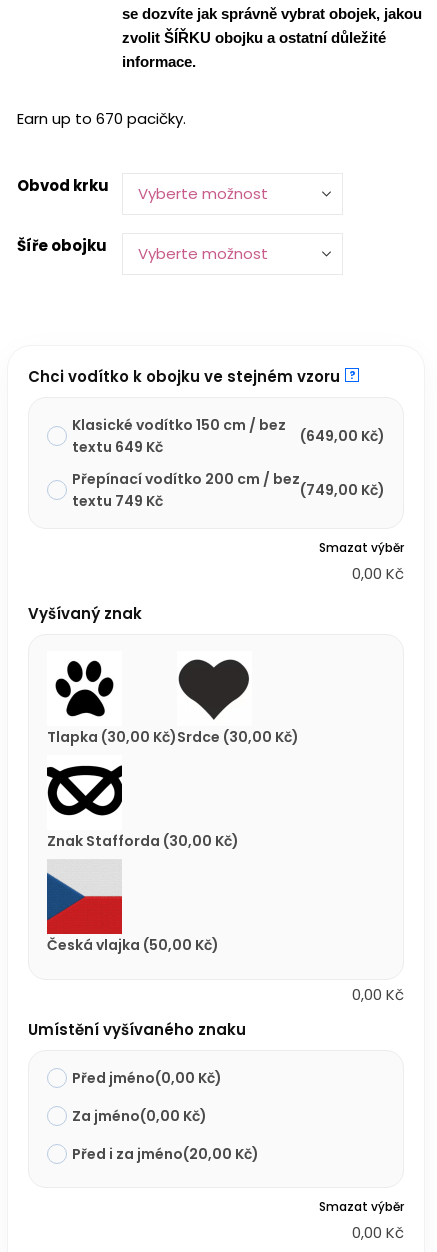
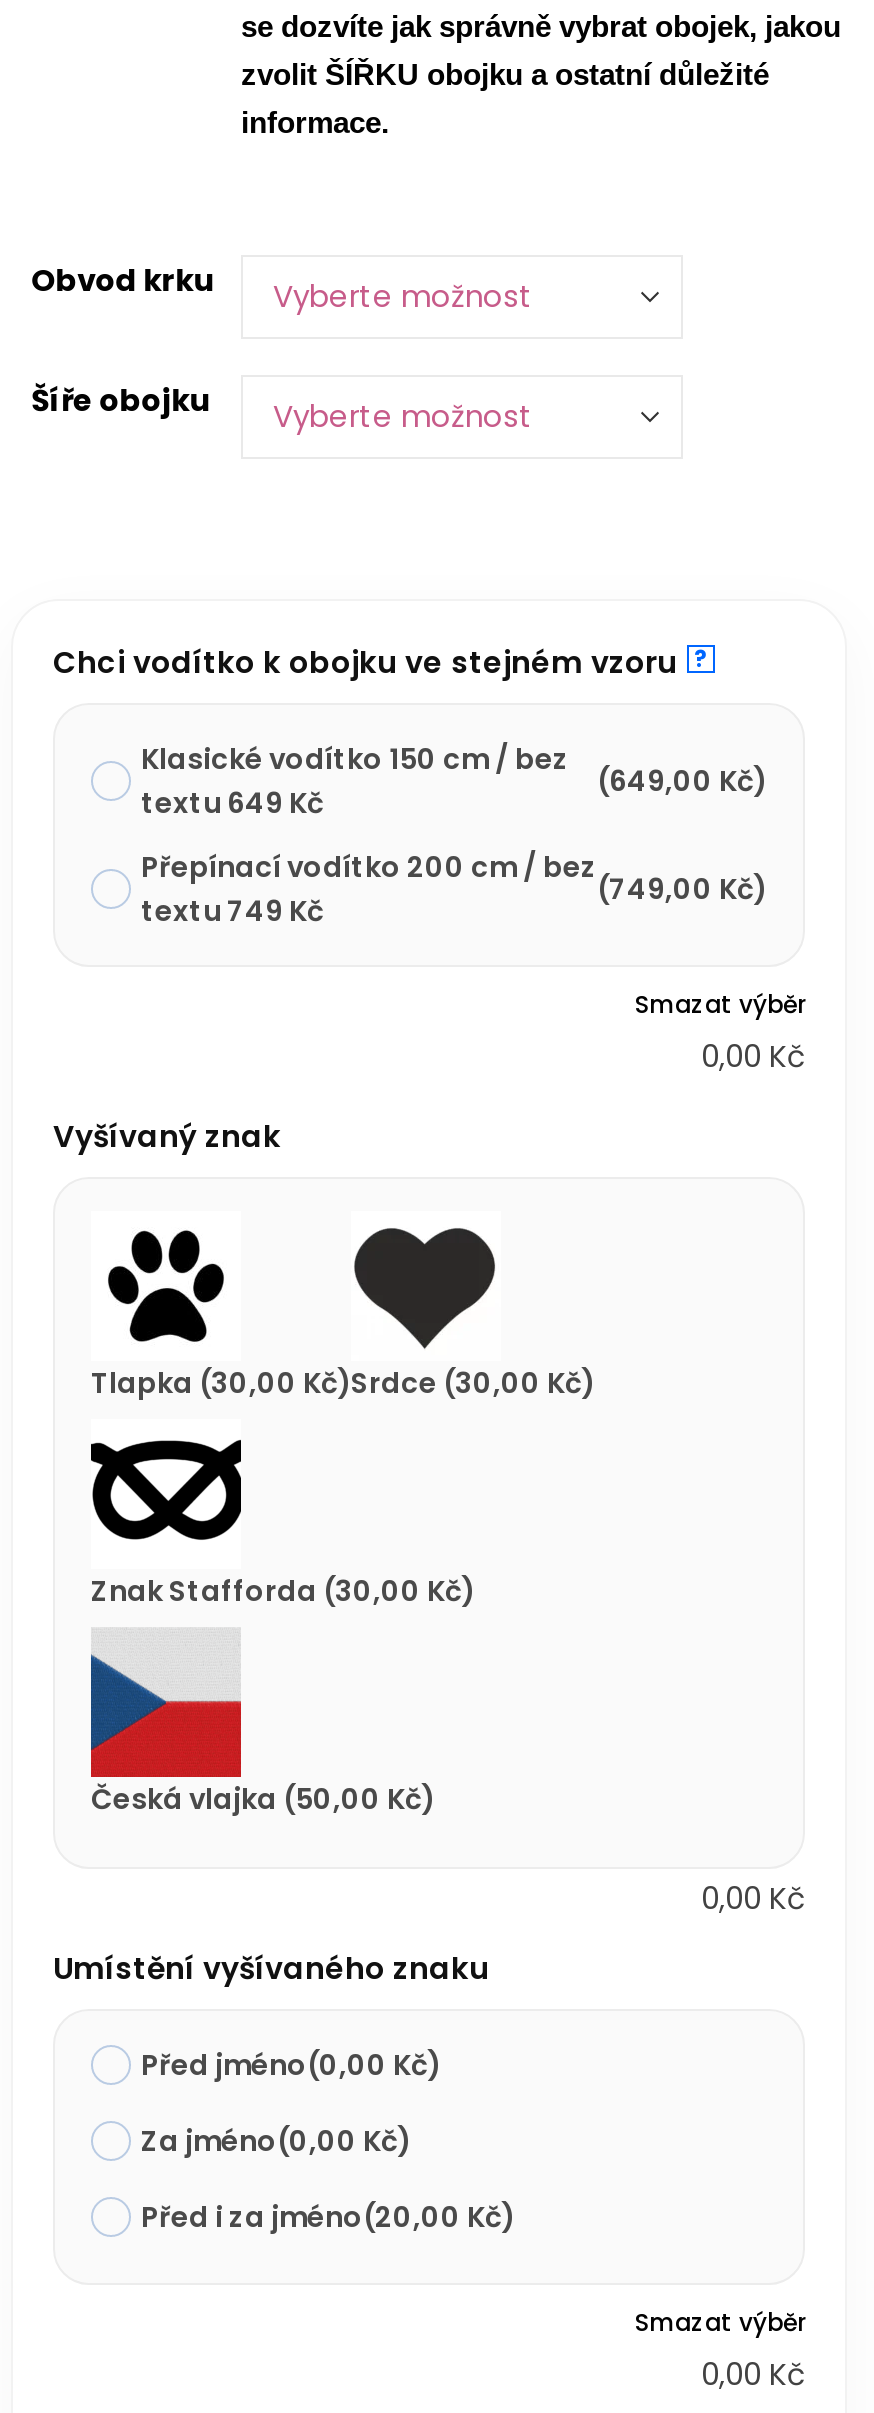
[17,108,186,129] Earn up to 670 pacičky. -> none

